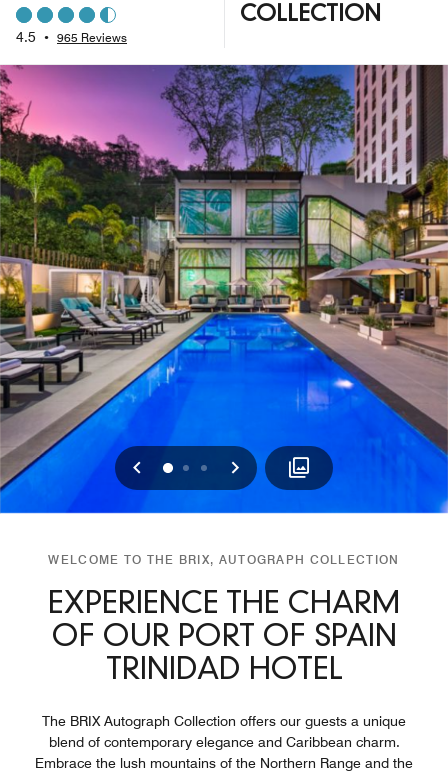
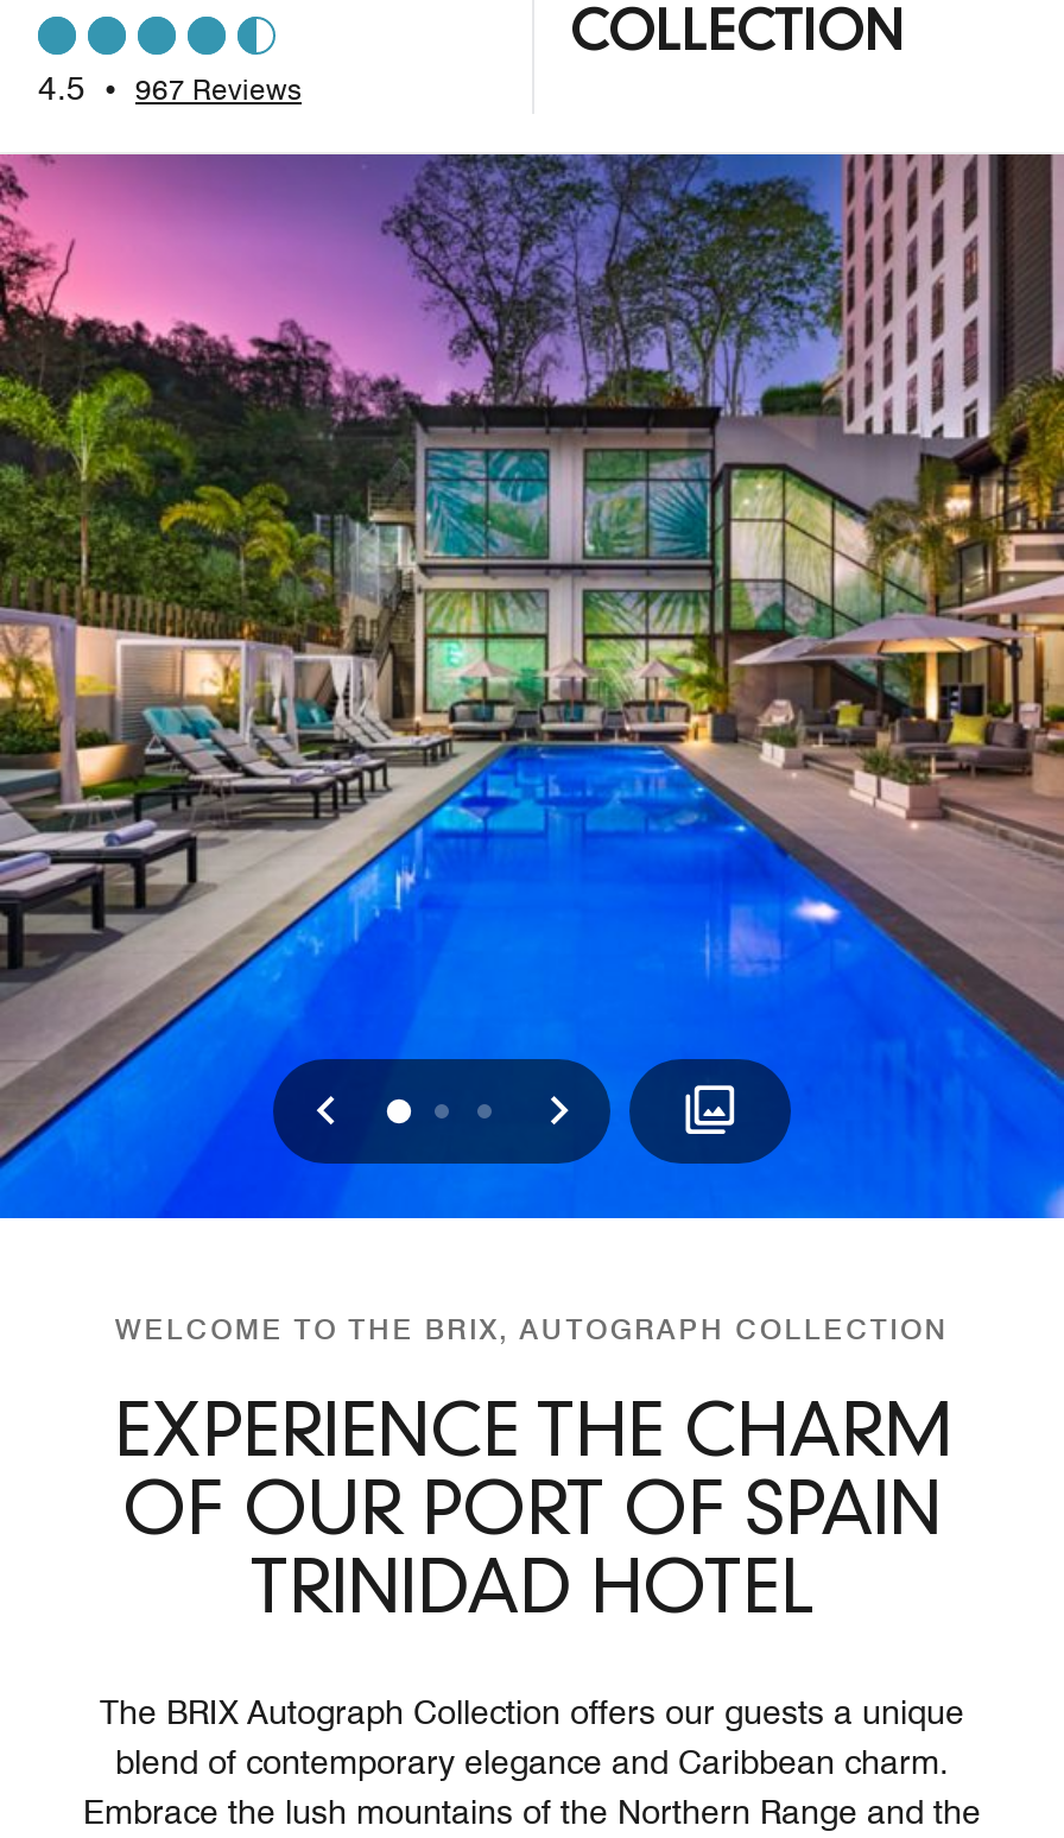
[16,29,127,45] 4.5 • 965 Reviews -> [38,69,302,107] 4.5 • 967 Reviews

